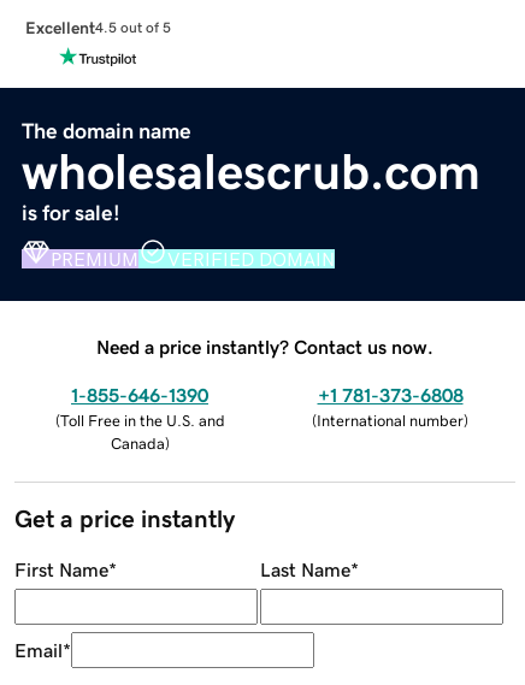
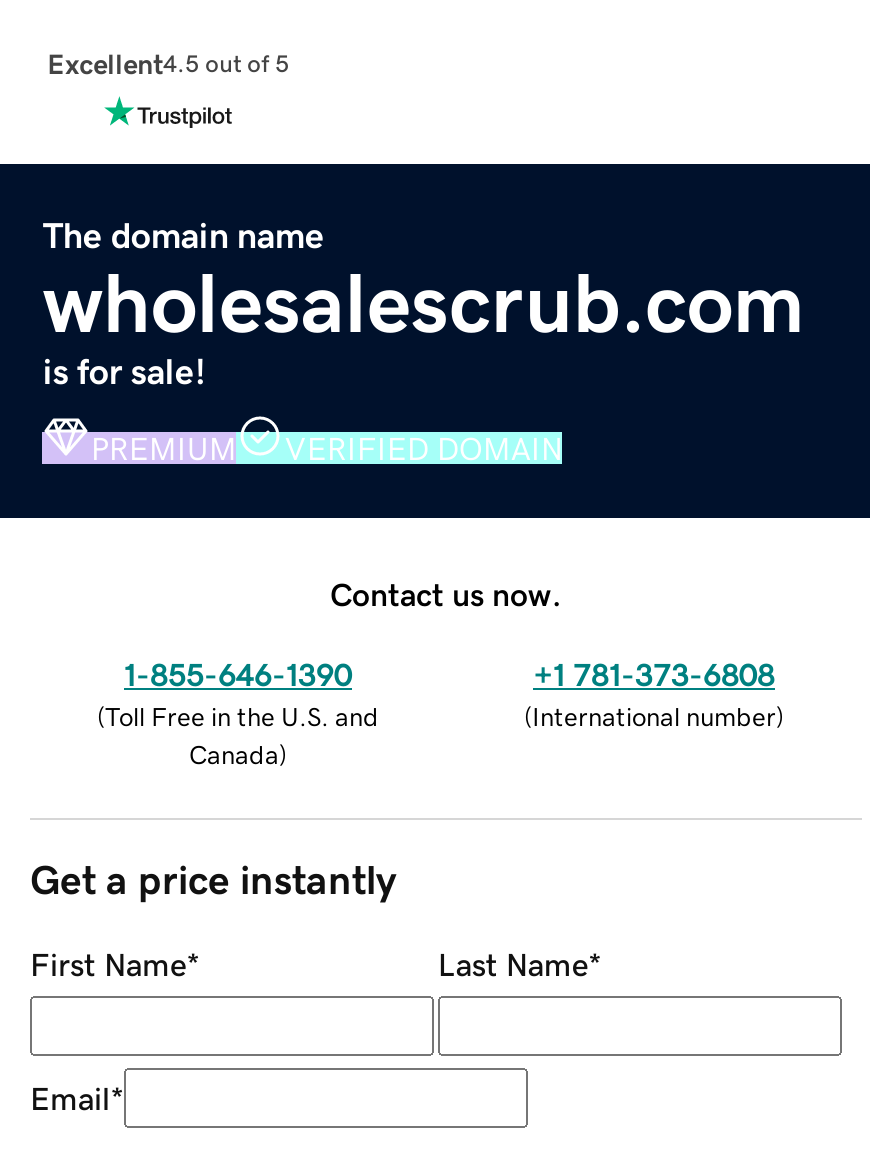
[96,337,433,356] Need a price instantly? Contact us now. -> [330,577,562,609] Contact us now.

